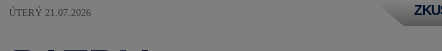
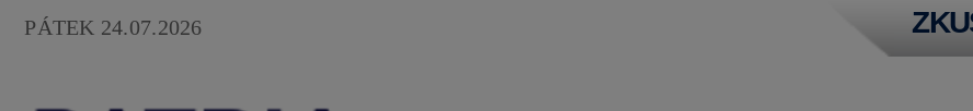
[9,7,91,18] ÚTERÝ 21.07.2026 -> [24,15,202,39] PÁTEK 24.07.2026

